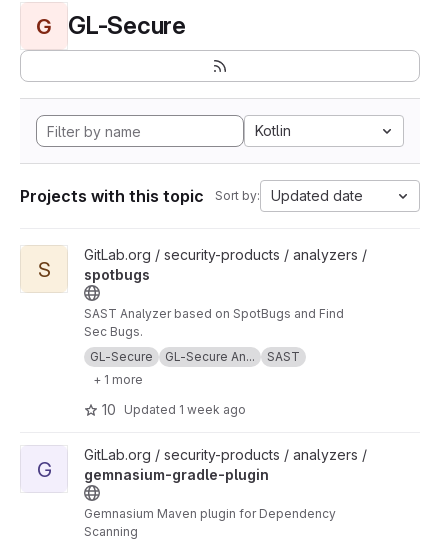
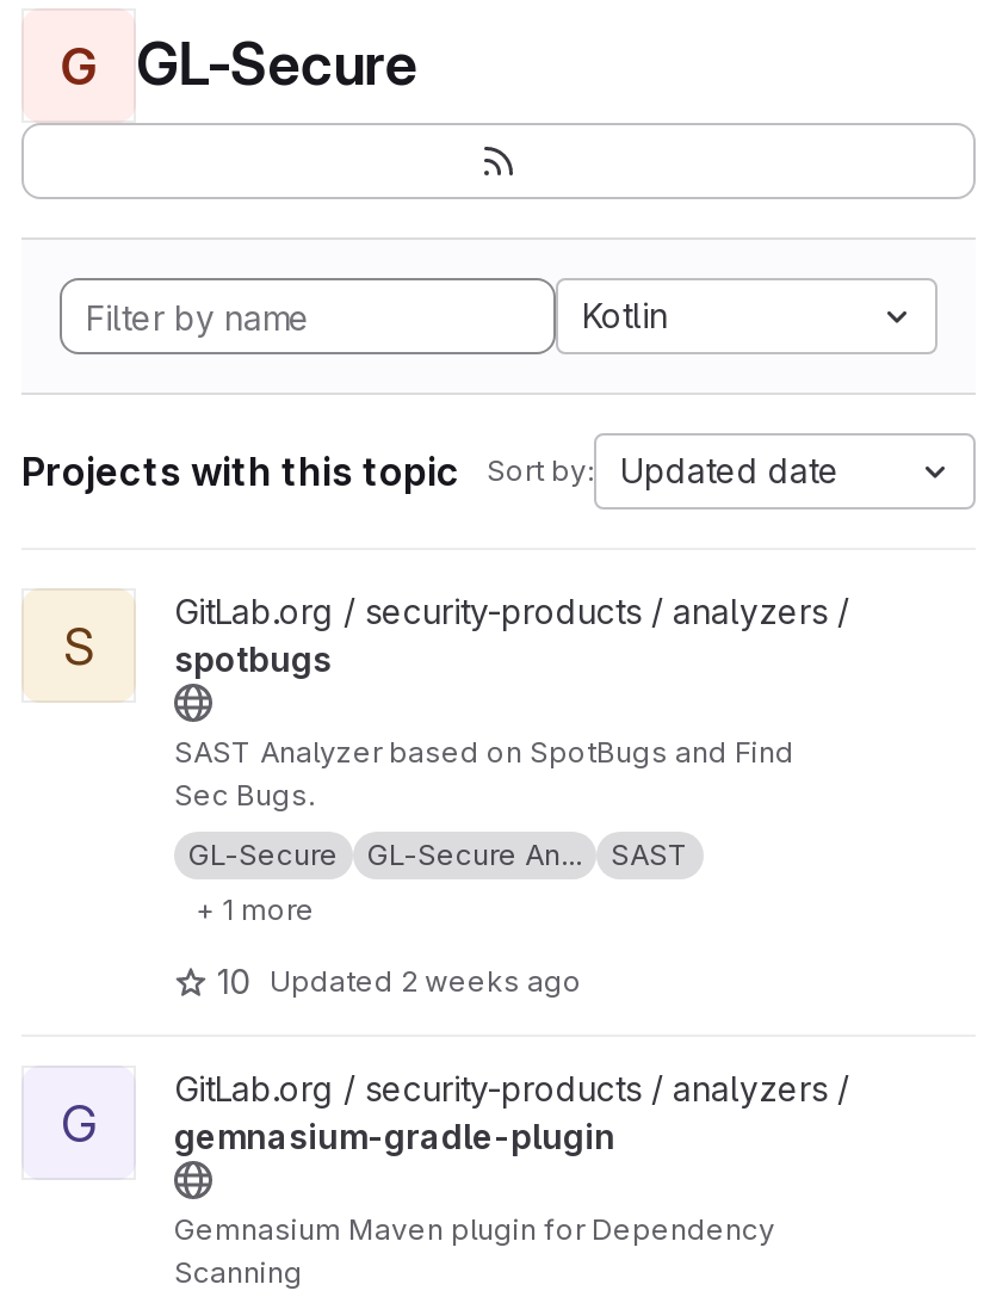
[102,401,246,418] 10 Updated 1 week ago -> [217,961,582,1001] 10 Updated 2 weeks ago

